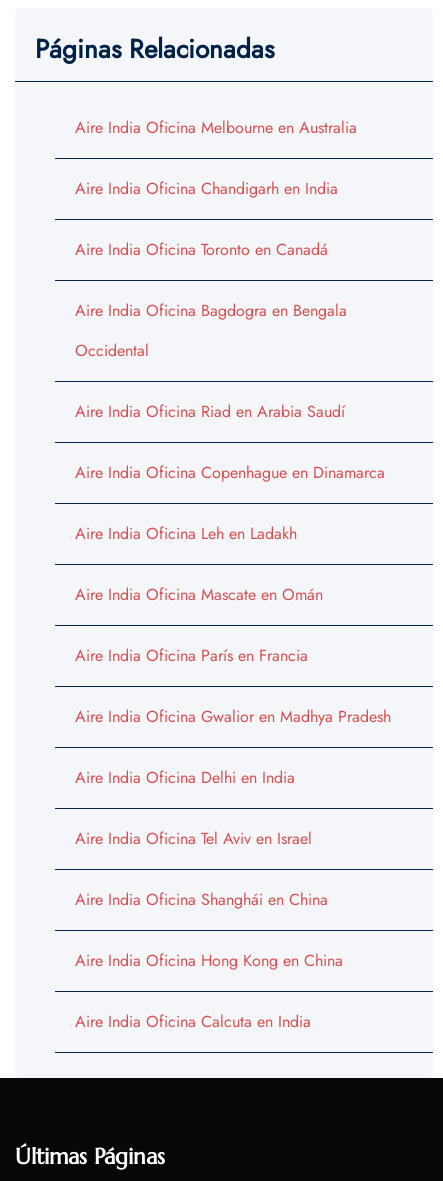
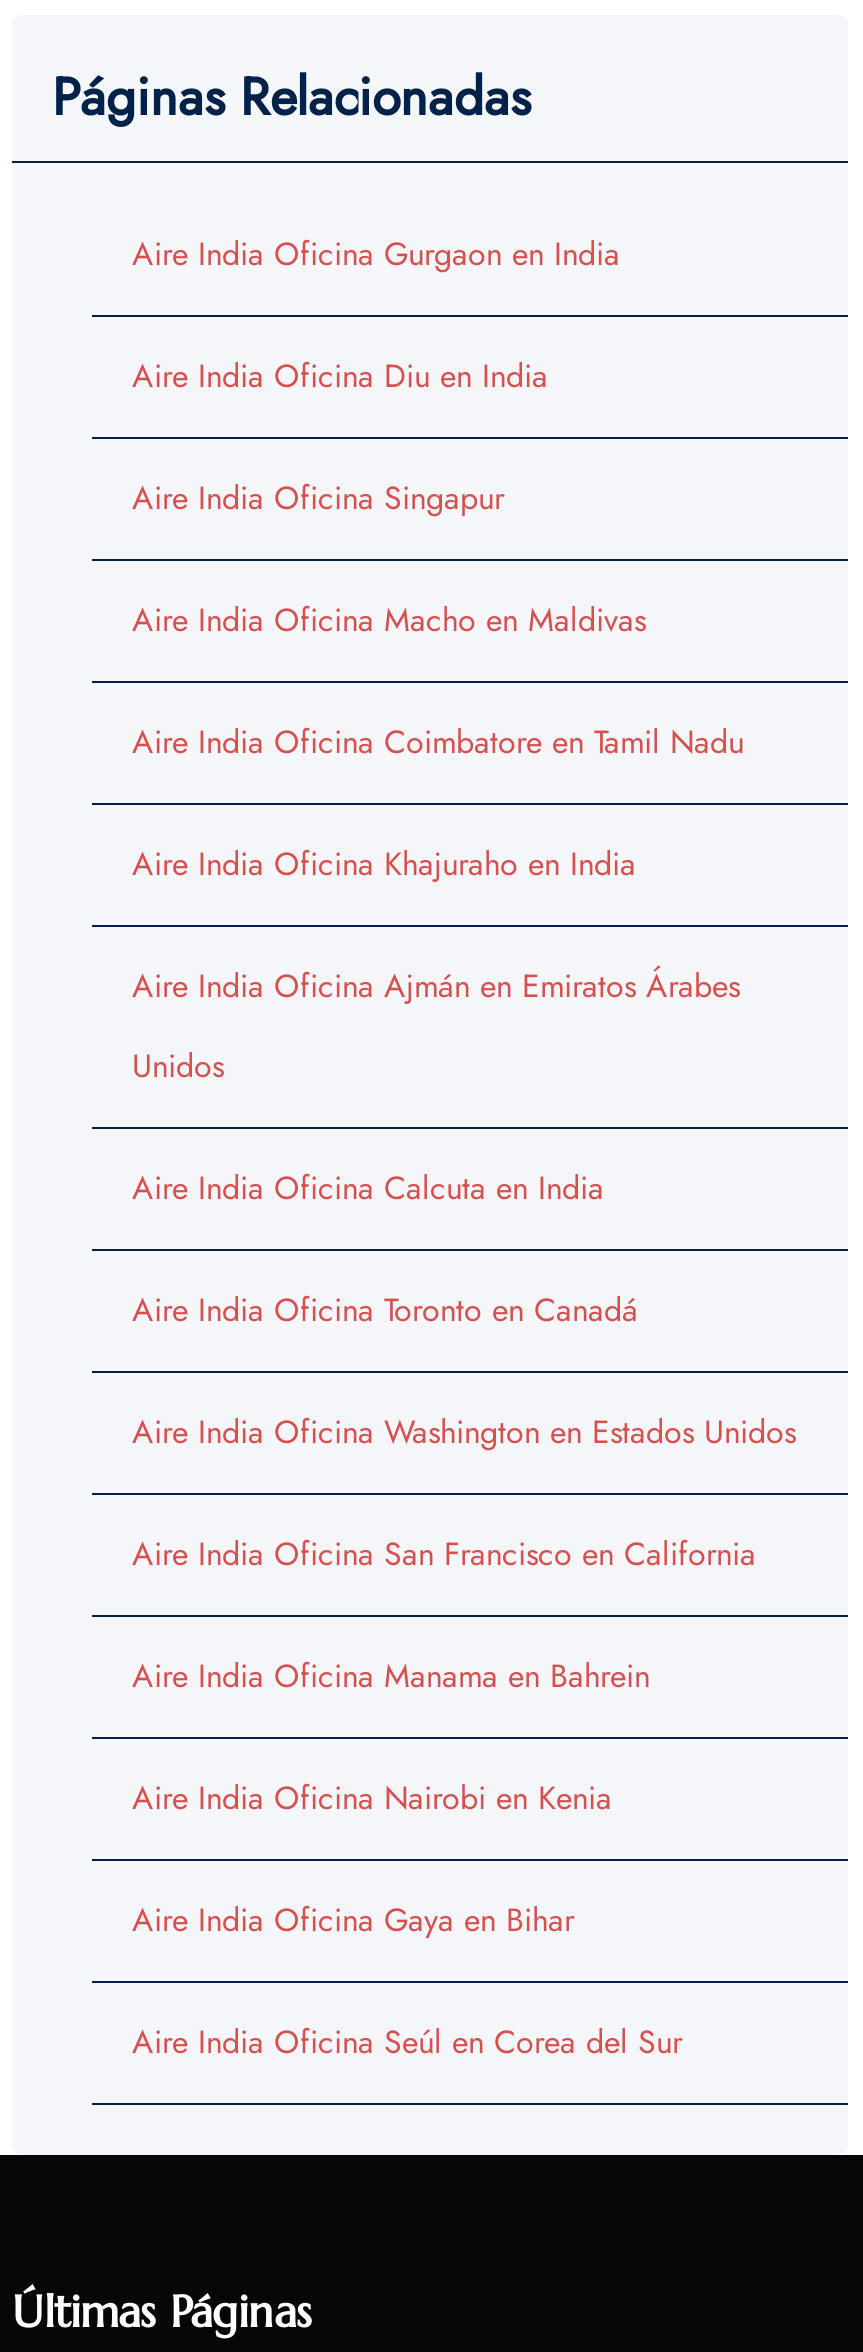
[75,116,357,200] Aire India Oficina Melbourne en Australia | Aire India Oficina Chandigarh en India -> [132,231,744,1089] Aire India Oficina Gurgaon en India | Aire India Oficina Diu en India | Aire India Oficina Singapur | Aire India Oficina Macho en Maldivas | Aire India Oficina Coimbatore en Tamil Nadu | Aire India Oficina Khajuraho en India | Aire India Oficina Ajmán en Emiratos Árabes | Unidos
moved [75,238,328,261] -> [132,1287,638,1333]: Aire India Oficina Toronto en Canadá
[75,299,391,972] Aire India Oficina Bagdogra en Bengala | Occidental | Aire India Oficina Riad en Arabia Saudí | Aire India Oficina Copenhague en Dinamarca | Aire India Oficina Leh en Ladakh | Aire India Oficina Mascate en Omán | Aire India Oficina París en Francia | Aire India Oficina Gwalior en Madhya Pradesh | Aire India Oficina Delhi en India | Aire India Oficina Tel Aviv en Israel | Aire India Oficina Shanghái en China | Aire India Oficina Hong Kong en China -> [132,1409,796,2065] Aire India Oficina Washington en Estados Unidos | Aire India Oficina San Francisco en California | Aire India Oficina Manama en Bahrein | Aire India Oficina Nairobi en Kenia | Aire India Oficina Gaya en Bihar | Aire India Oficina Seúl en Corea del Sur
moved [75,1010,311,1033] -> [132,1165,604,1211]: Aire India Oficina Calcuta en India

